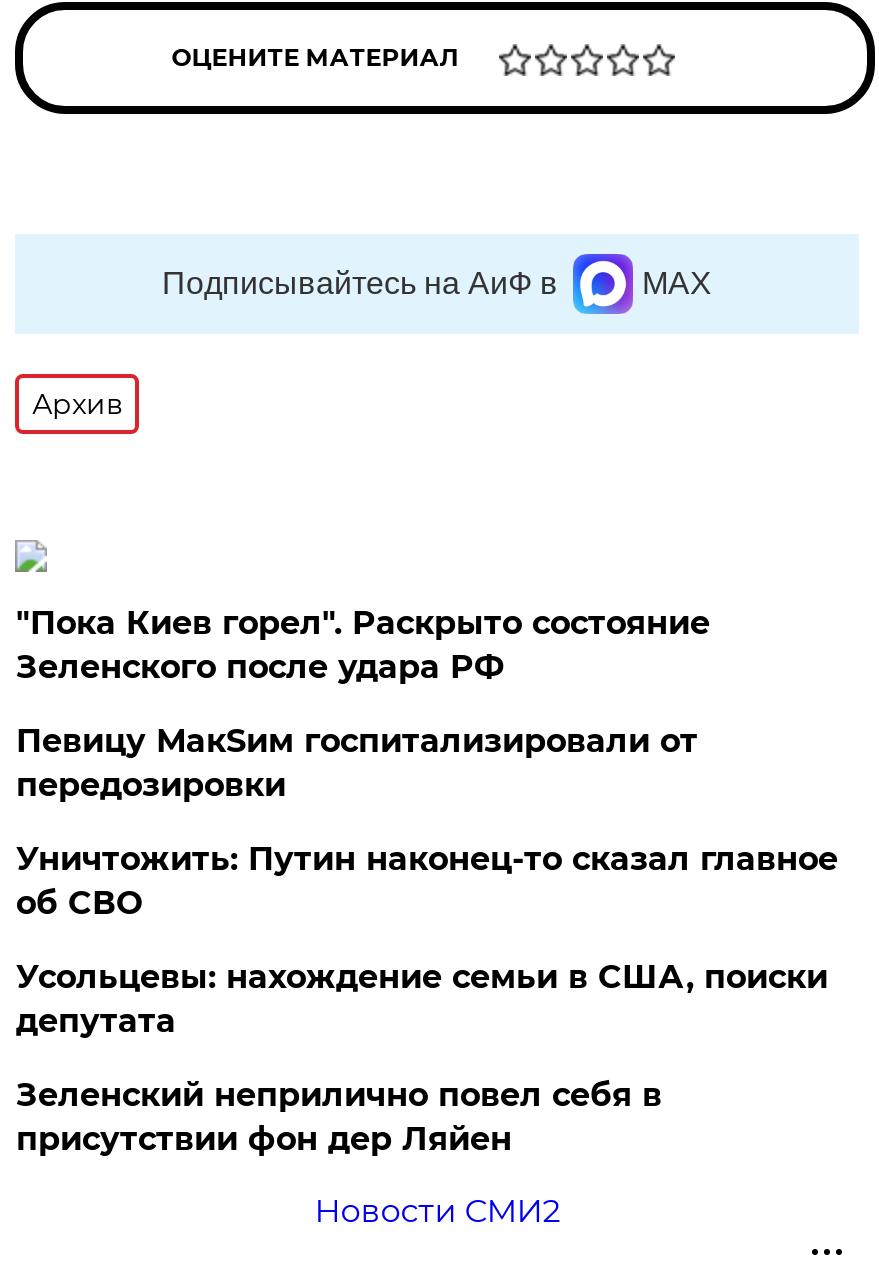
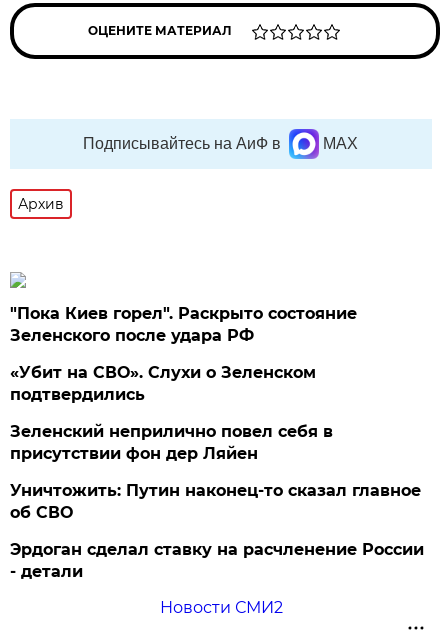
[16,722,828,1040] Певицу МакSим госпитализировали от | передозировки | Усольцевы: нахождение семьи в США, поиски | депутата -> [10,363,316,404] «Убит на СВО». Слухи о Зеленском | подтвердились
moved [16,840,838,922] -> [10,481,421,522]: Уничтожить: Путин наконец-то сказал главное | об СВО
moved [16,1076,662,1158] -> [10,422,333,463]: Зеленский неприлично повел cебя в | присутствии фон дер Ляйен
none -> [10,540,424,581] Эрдоган сделал ставку на расчленение России | - детали

